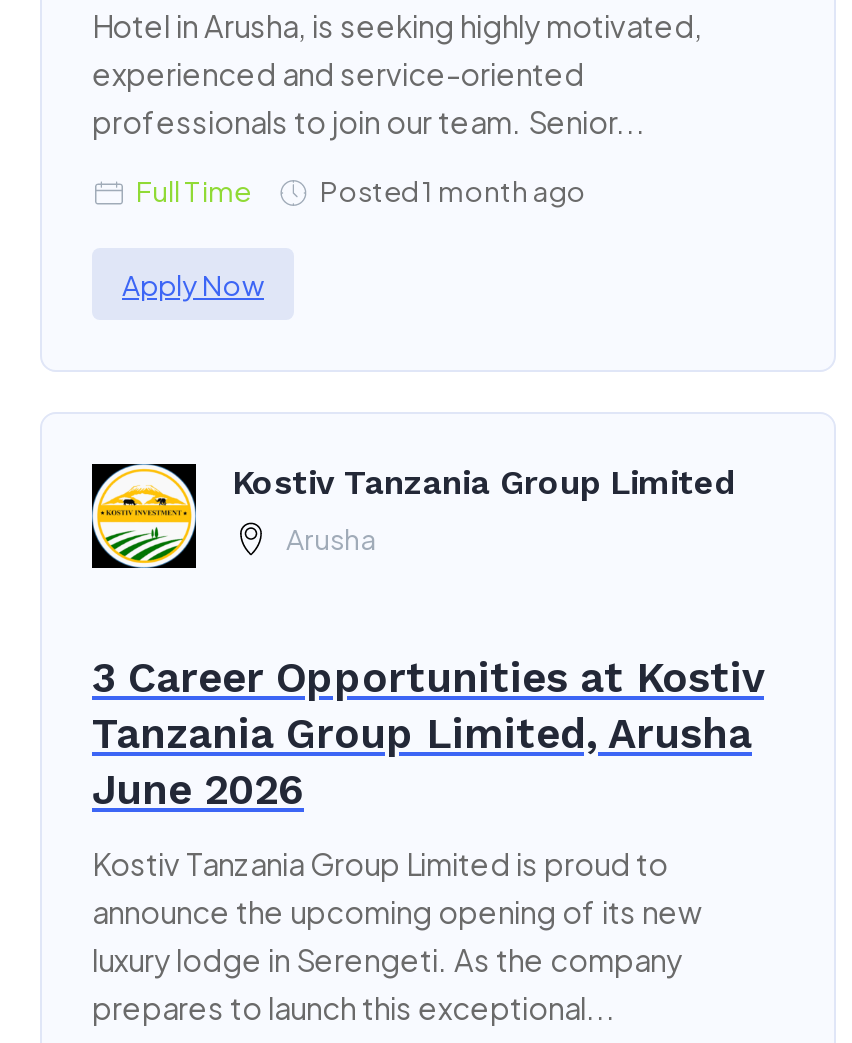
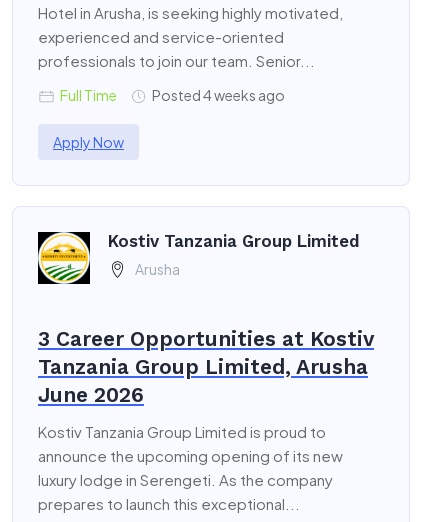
[320,172,586,208] Posted 1 month ago -> [152,86,285,104] Posted 4 weeks ago

